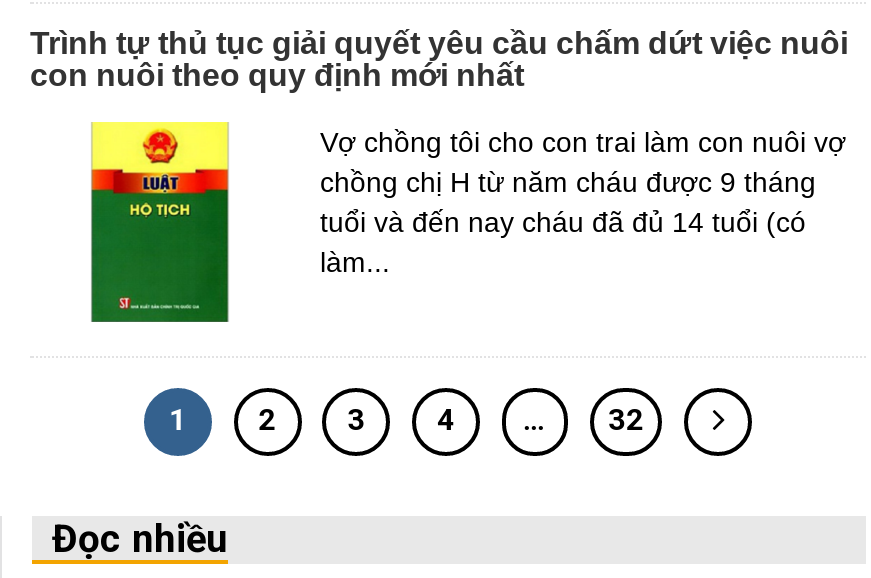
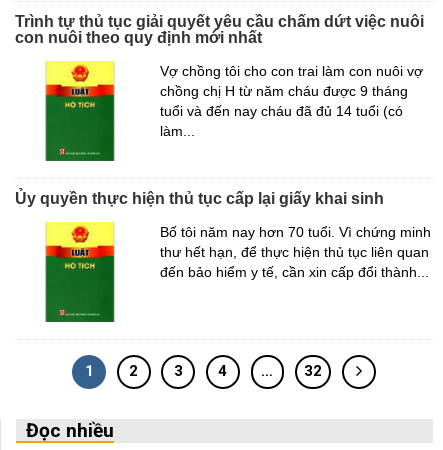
none -> [15,190,431,280] Ủy quyền thực hiện thủ tục cấp lại giấy khai sinh | Bố tôi năm nay hơn 70 tuổi. Vì chứng minh | thư hết hạn, để thực hiện thủ tục liên quan | đến bảo hiểm y tế, cần xin cấp đổi thành...

